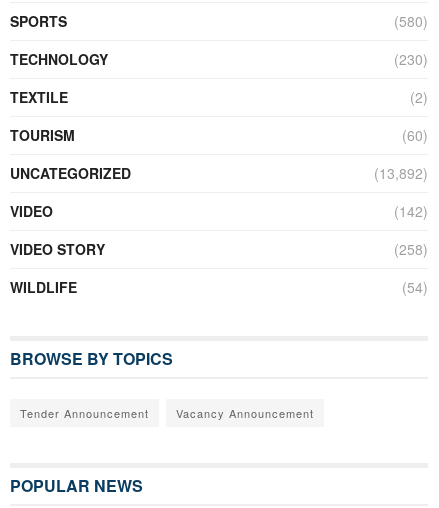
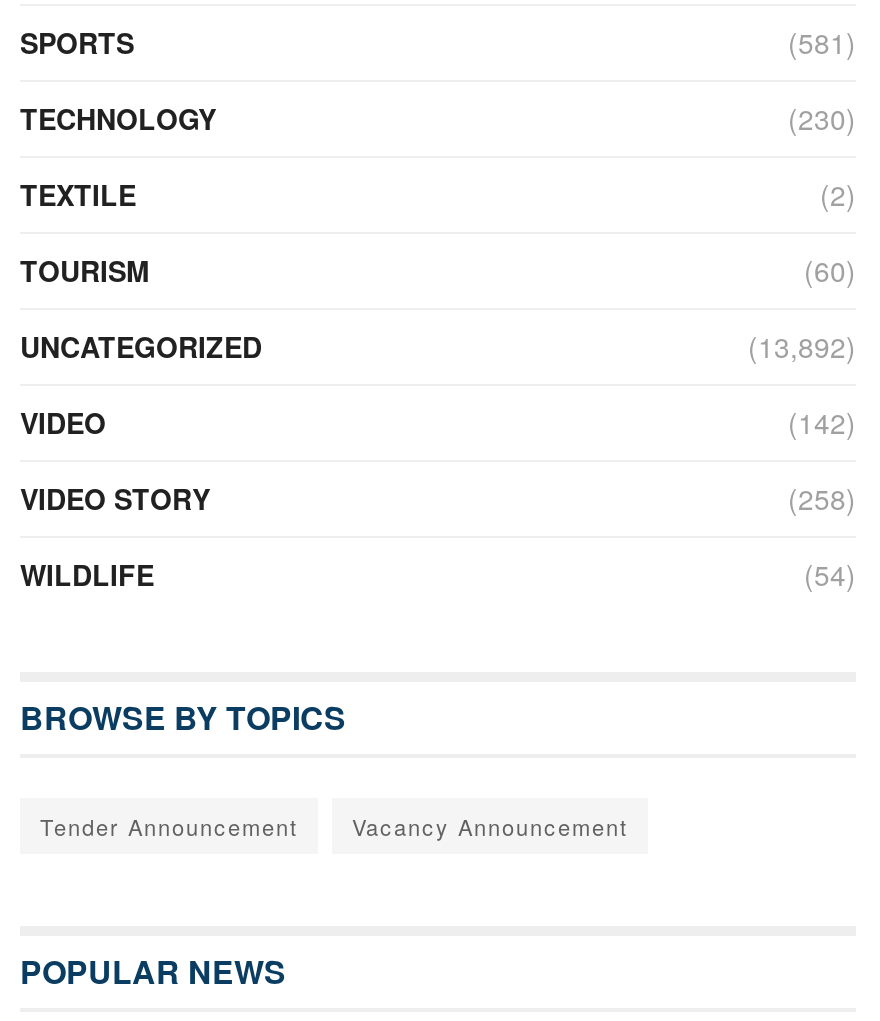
[394,11,428,31] (580) -> [788,22,856,62] (581)

